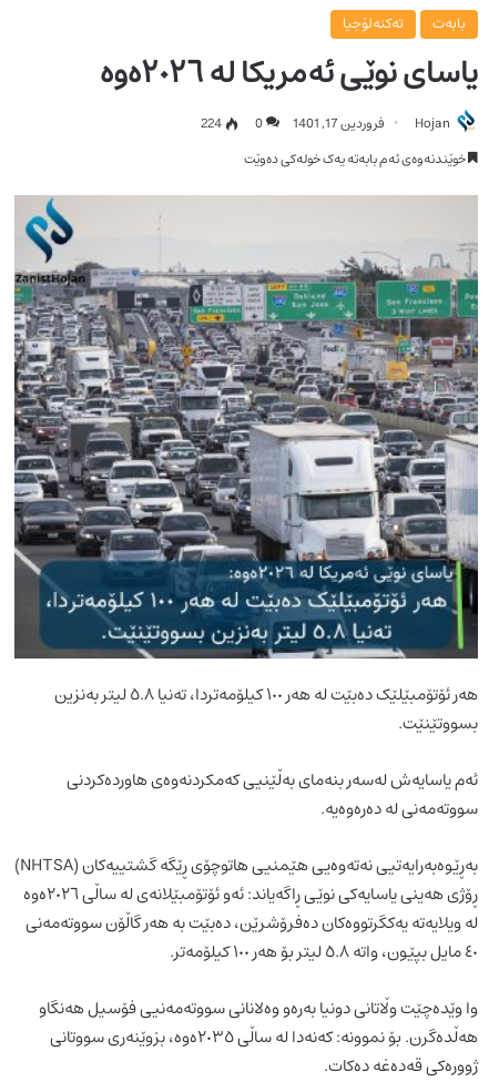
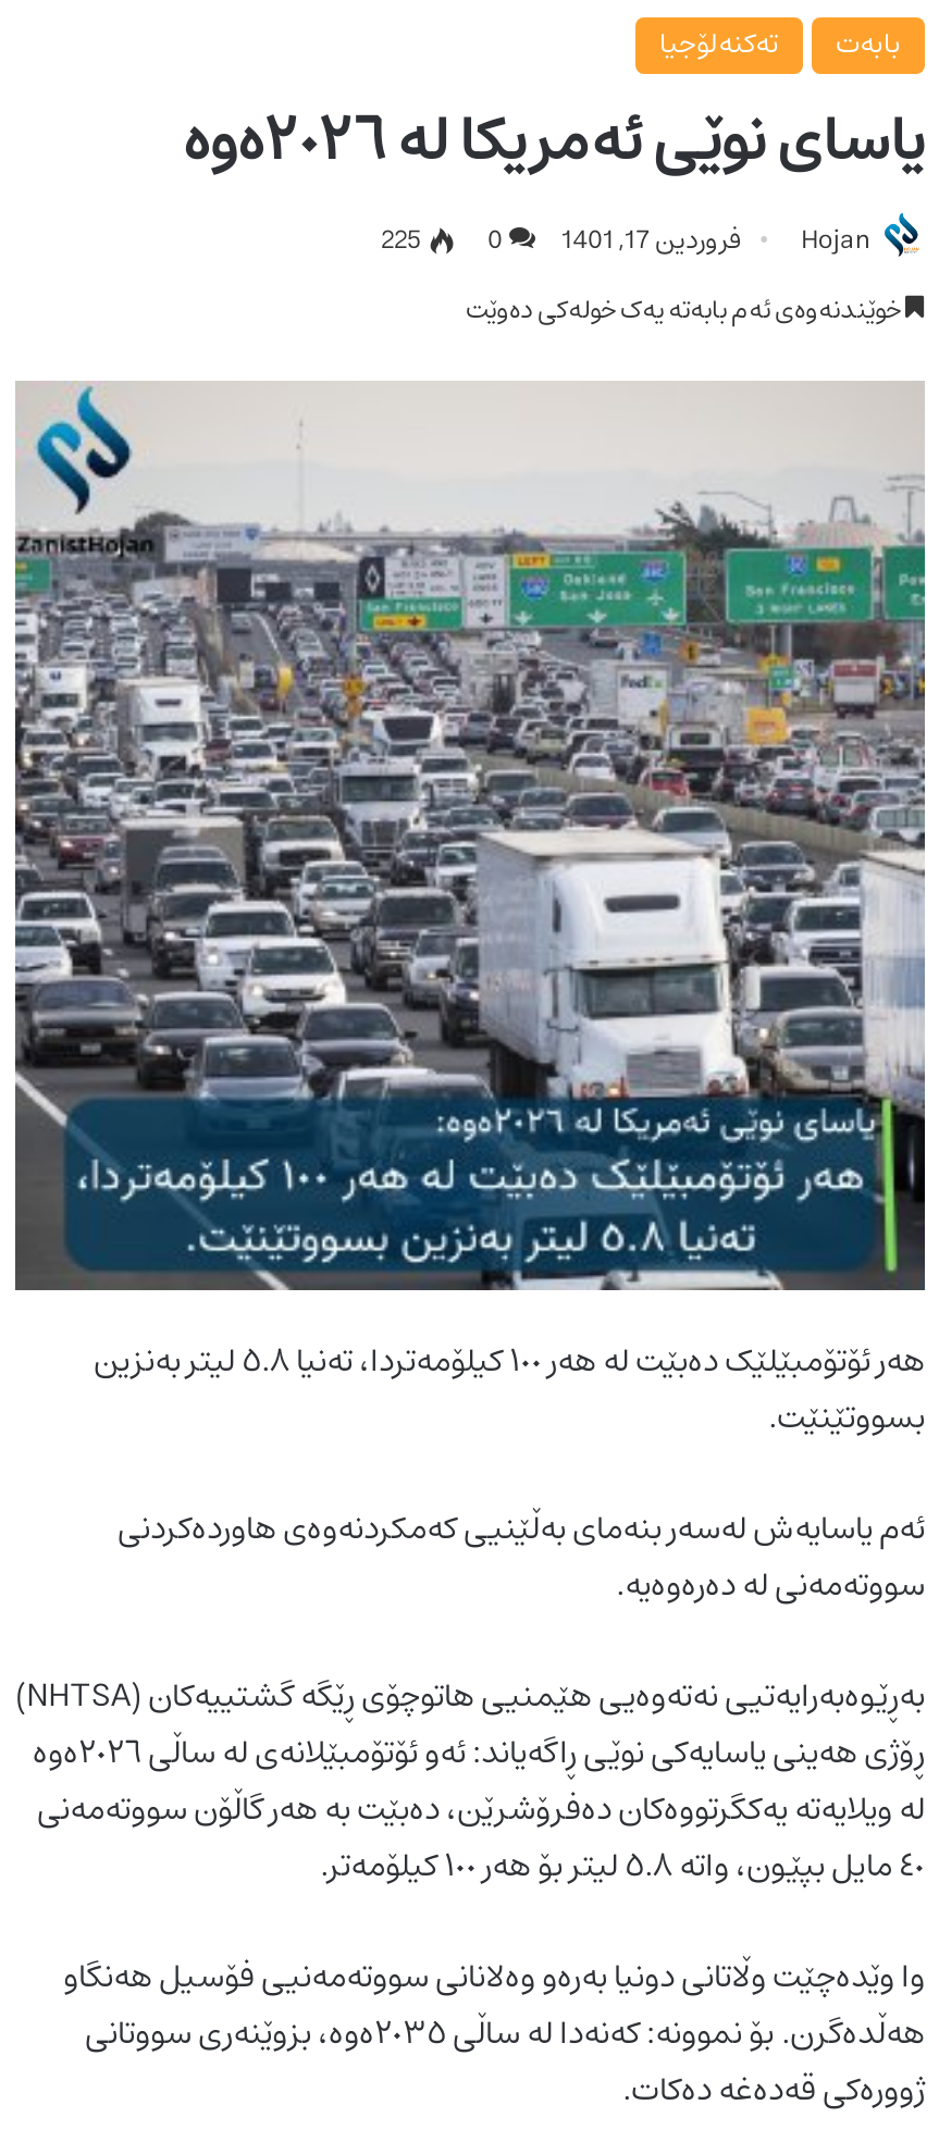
[201,112,263,135] 224 0 -> [381,218,503,263] 225 0

